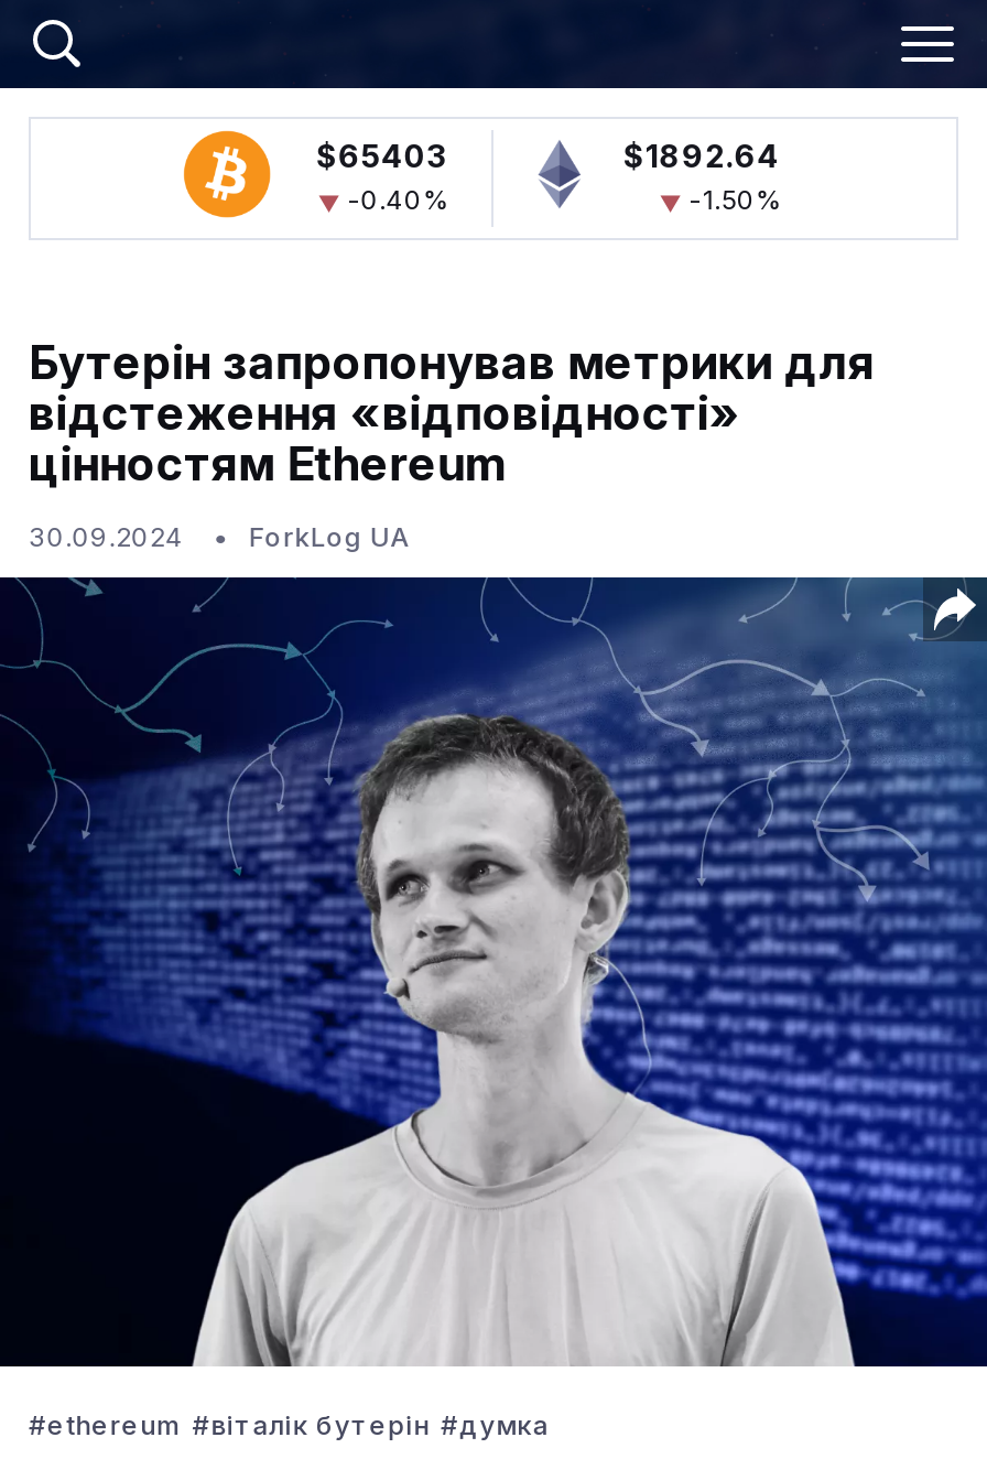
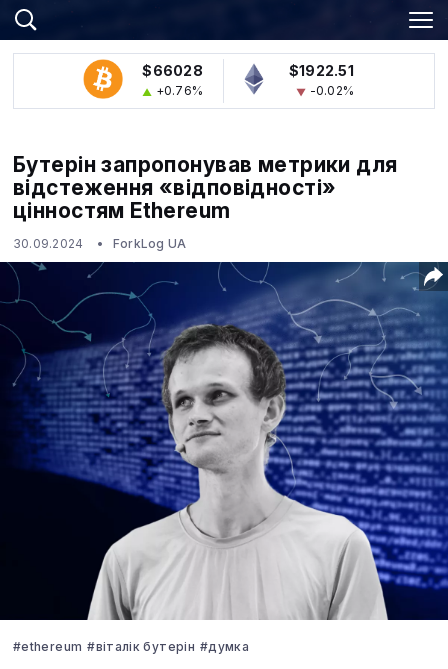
[316,137,447,174] $65403 -> [142,62,203,79] $66028
[623,137,780,174] $1892.64 -> [289,62,354,79] $1922.51
[347,183,447,216] -0.40% -> [155,83,203,98] +0.76%
[688,183,780,216] -1.50% -> [309,83,354,98] -0.02%

